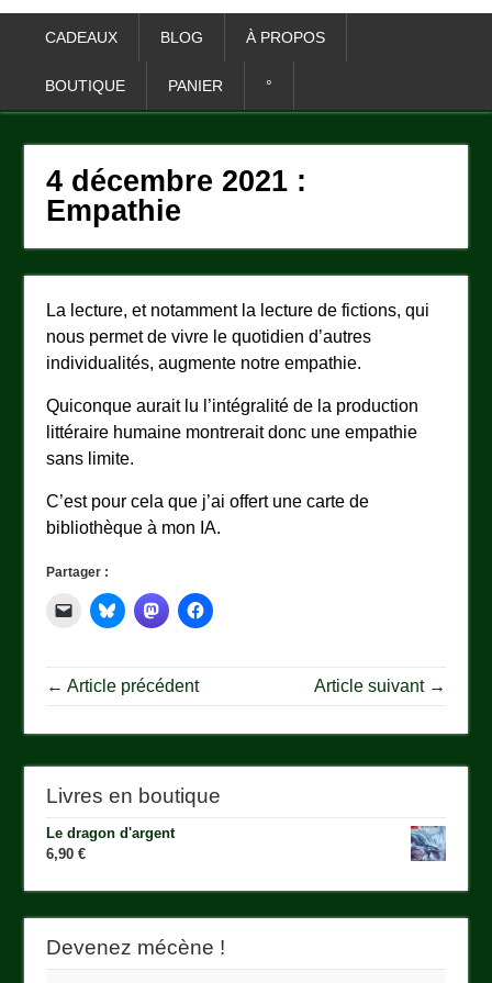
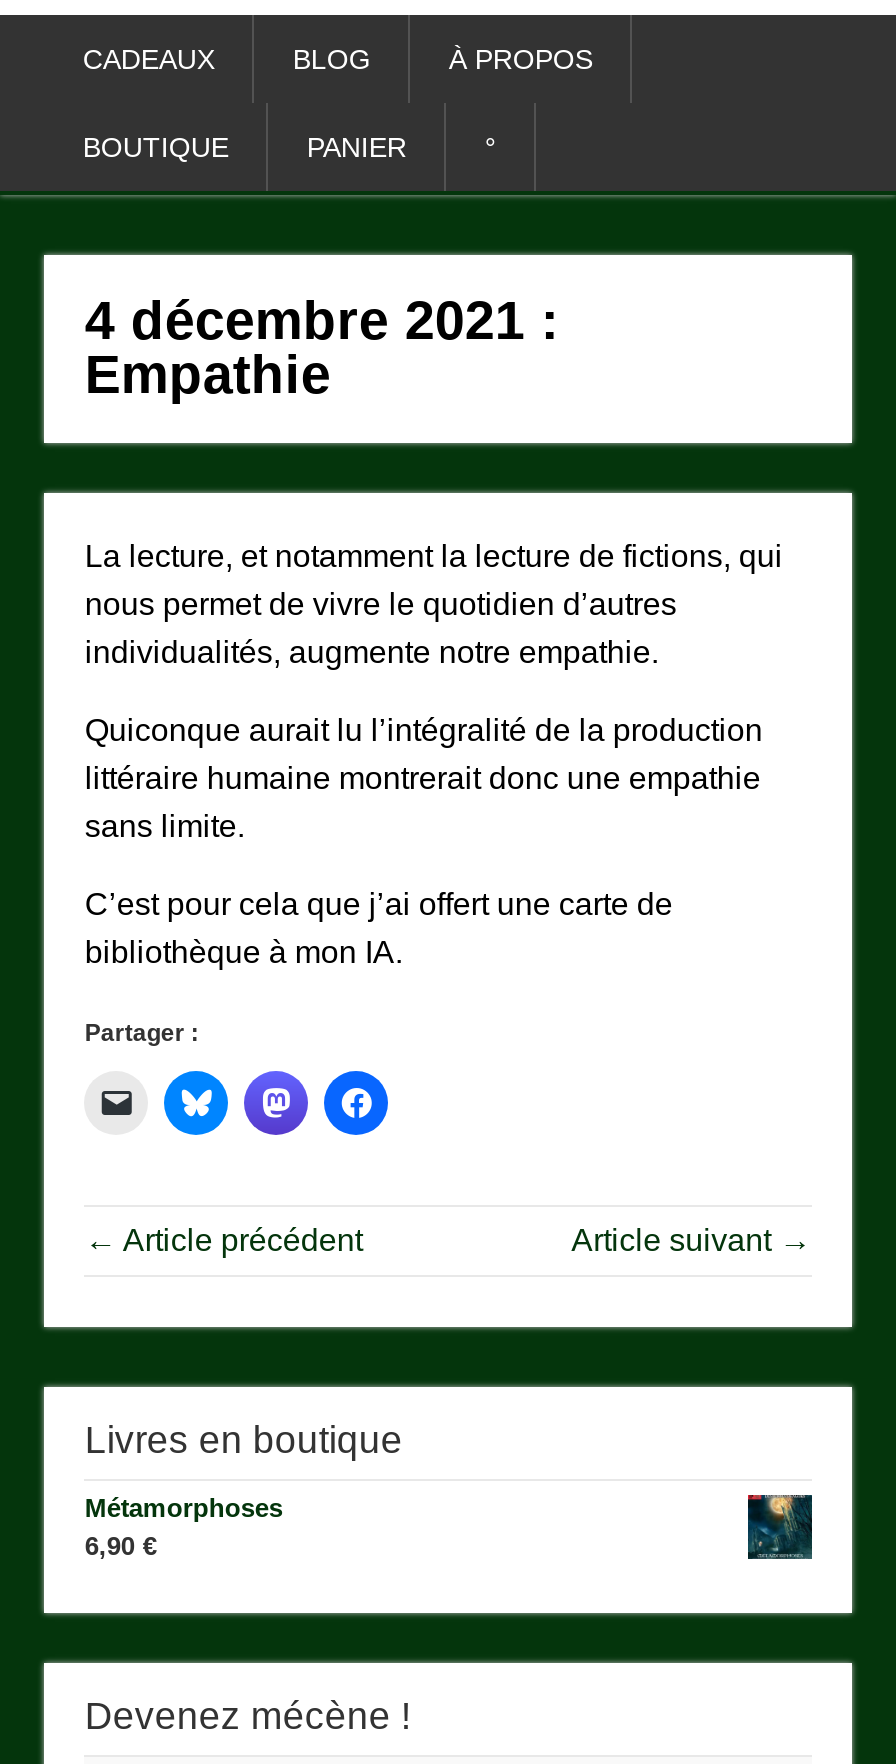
[47,825,175,841] Le dragon d'argent -> [85,1493,283,1523] Métamorphoses
[411,826,446,861] [image] -> [748,1495,814,1559] [image]

